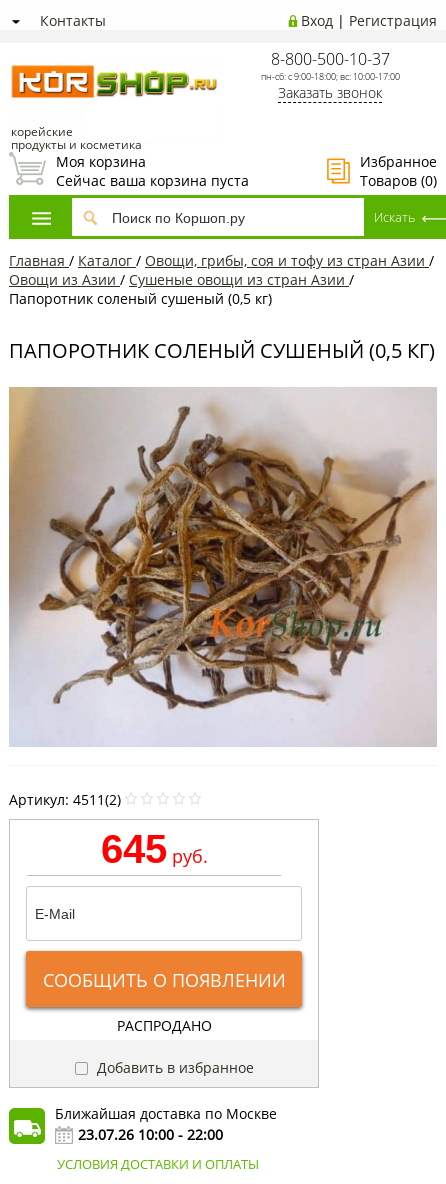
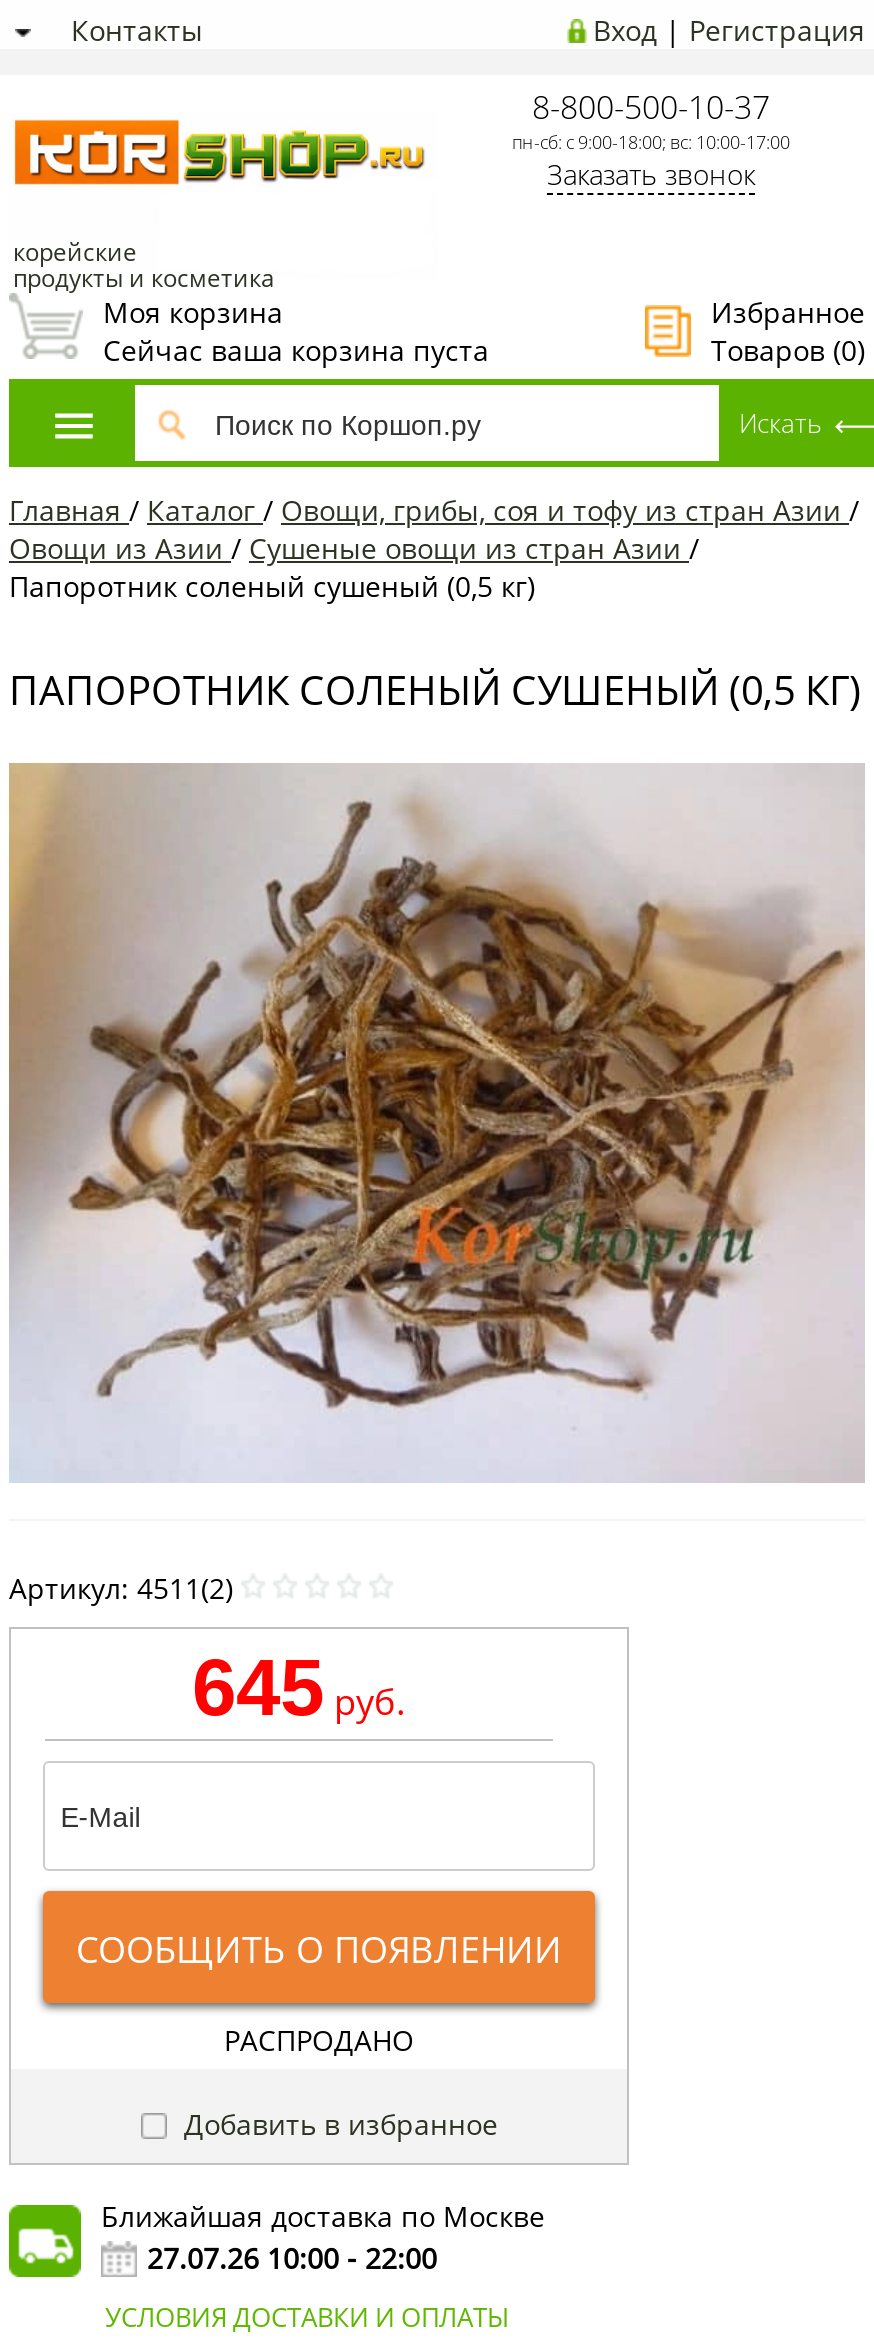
[78,1126,223,1145] 23.07.26 10:00 - 22:00 -> [147,2240,437,2278] 27.07.26 10:00 - 22:00

